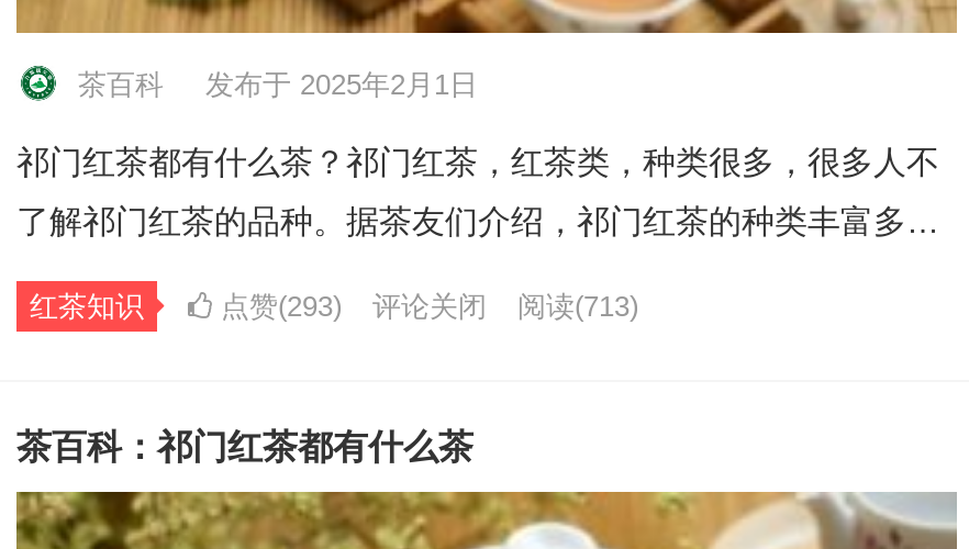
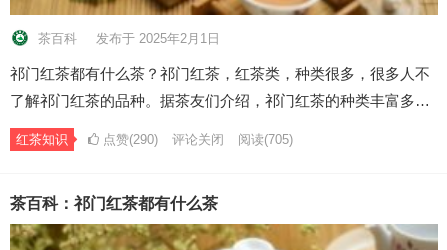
[212,291,342,324] 点赞(293) -> [99,132,158,147] 点赞(290)
[517,291,638,324] 阅读(713) -> [238,132,293,147] 阅读(705)

